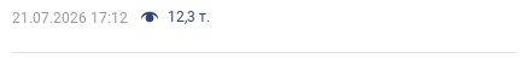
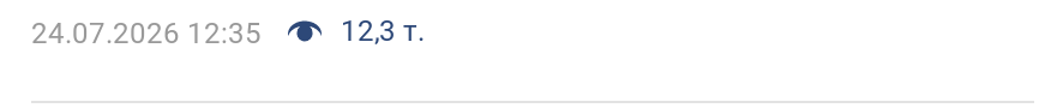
[12,9,128,26] 21.07.2026 17:12 -> [31,16,262,50] 24.07.2026 12:35

